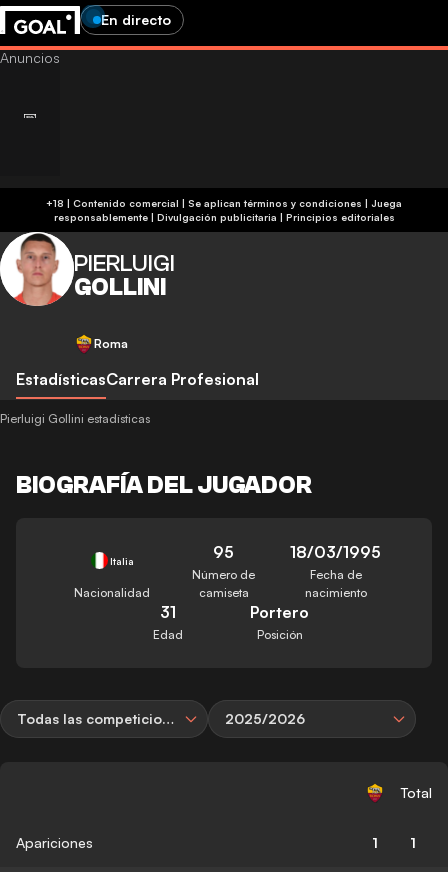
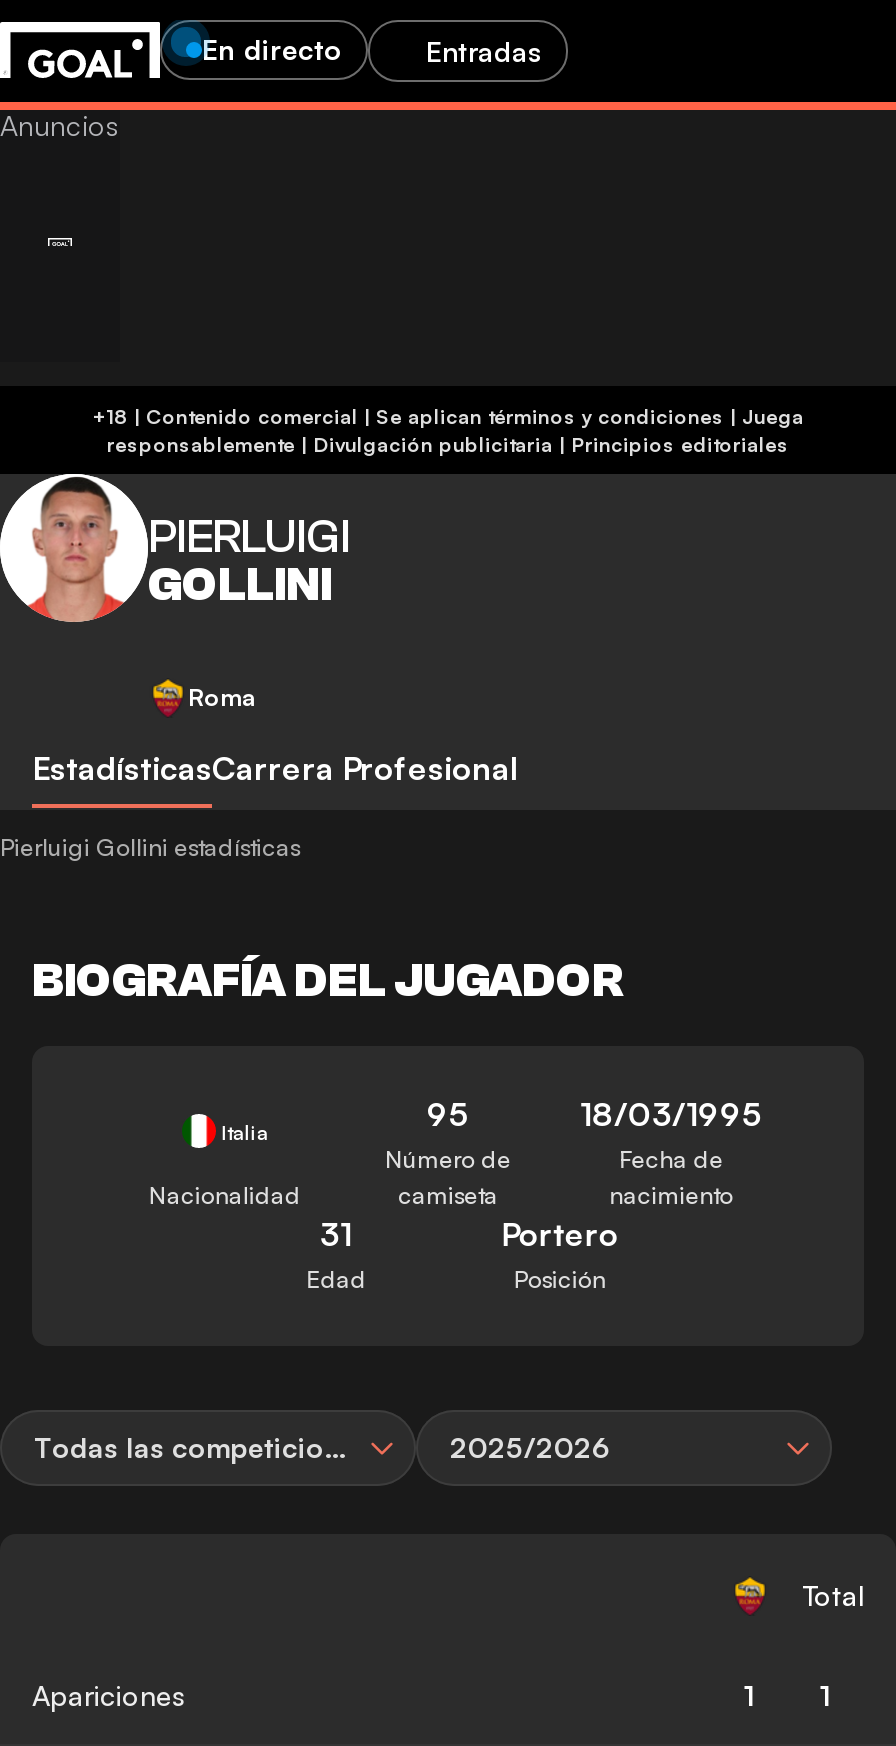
none -> [426,33,542,67] Entradas

